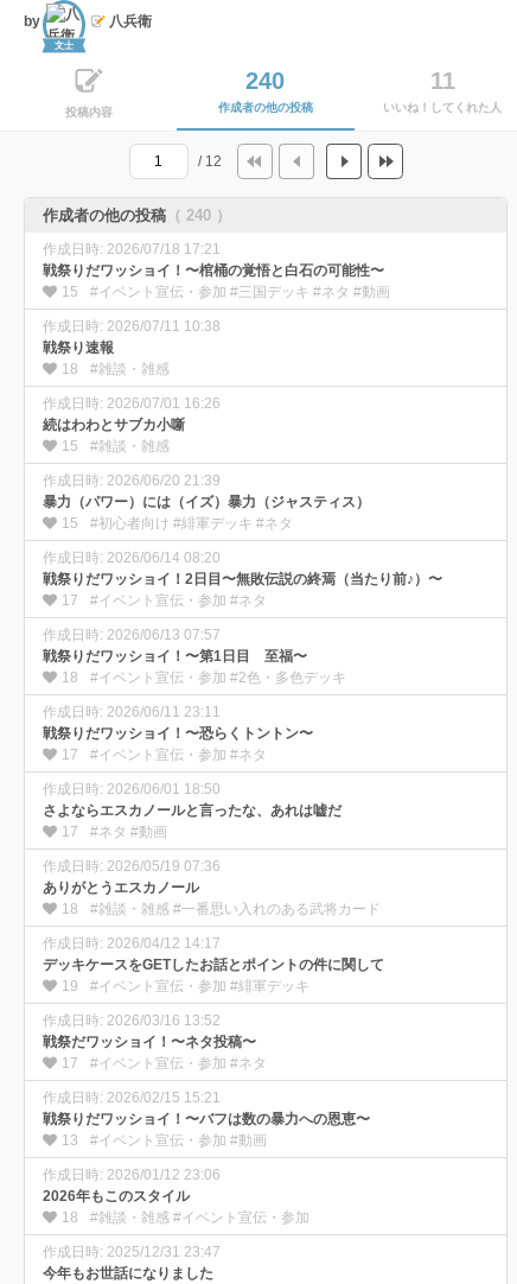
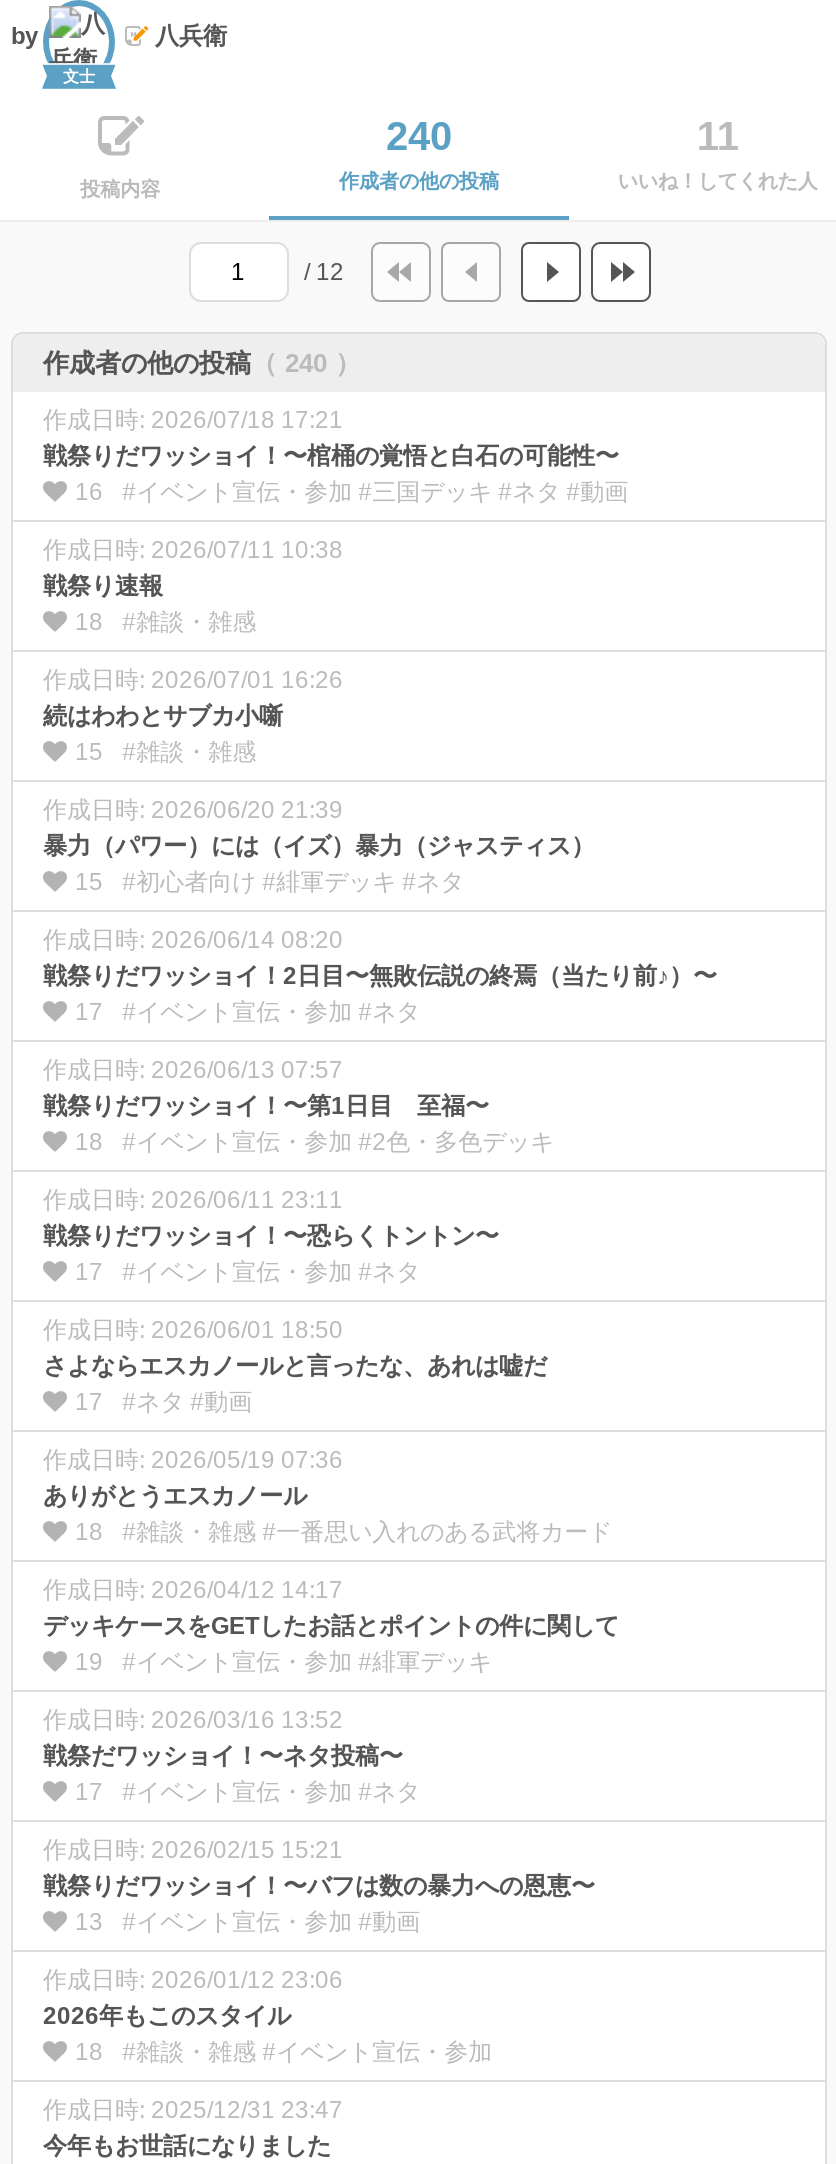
[62,284,390,300] 15 #イベント宣伝・参加 #三国デッキ #ネタ #動画 -> [75,478,628,506] 16 #イベント宣伝・参加 #三国デッキ #ネタ #動画

